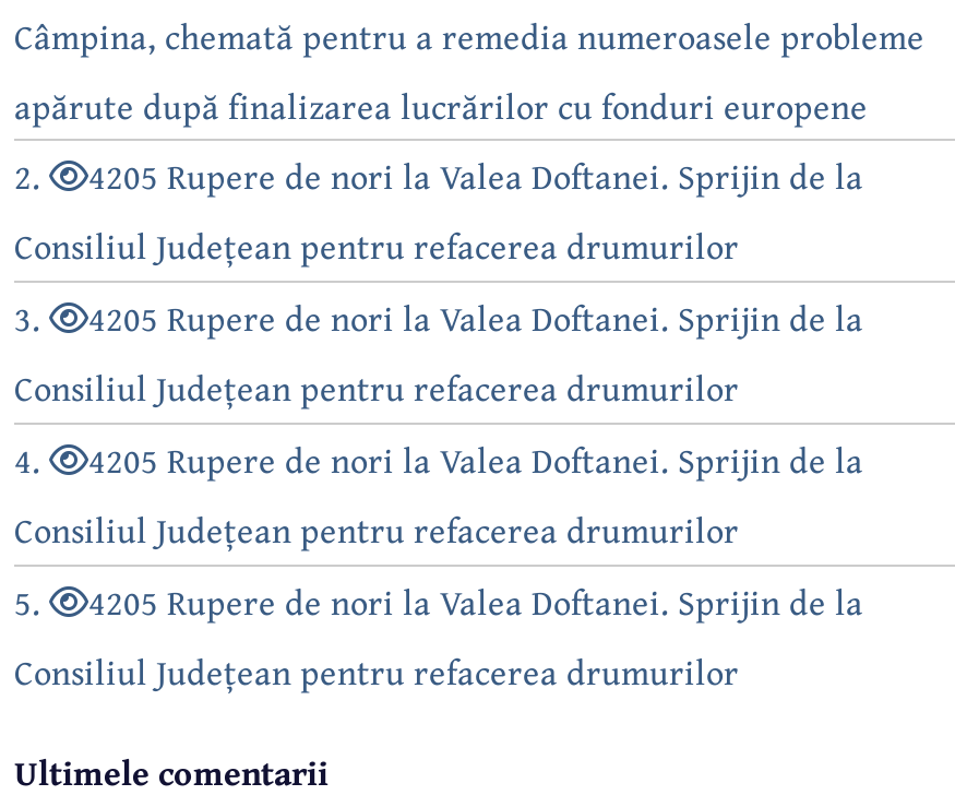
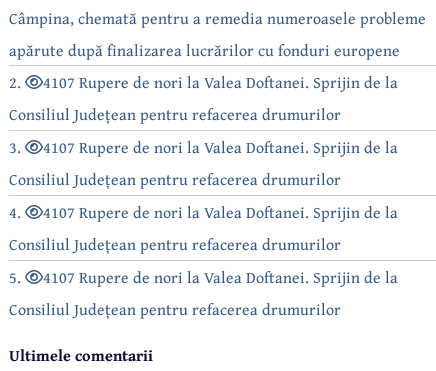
[88,149,863,202] 4205 Rupere de nori la Valea Doftanei. Sprijin de la -> [43,70,398,94] 4107 Rupere de nori la Valea Doftanei. Sprijin de la
[88,291,863,344] 4205 Rupere de nori la Valea Doftanei. Sprijin de la -> [43,135,398,159] 4107 Rupere de nori la Valea Doftanei. Sprijin de la
[88,433,863,486] 4205 Rupere de nori la Valea Doftanei. Sprijin de la -> [43,200,398,224] 4107 Rupere de nori la Valea Doftanei. Sprijin de la
[88,575,863,628] 4205 Rupere de nori la Valea Doftanei. Sprijin de la -> [43,265,398,289] 4107 Rupere de nori la Valea Doftanei. Sprijin de la

